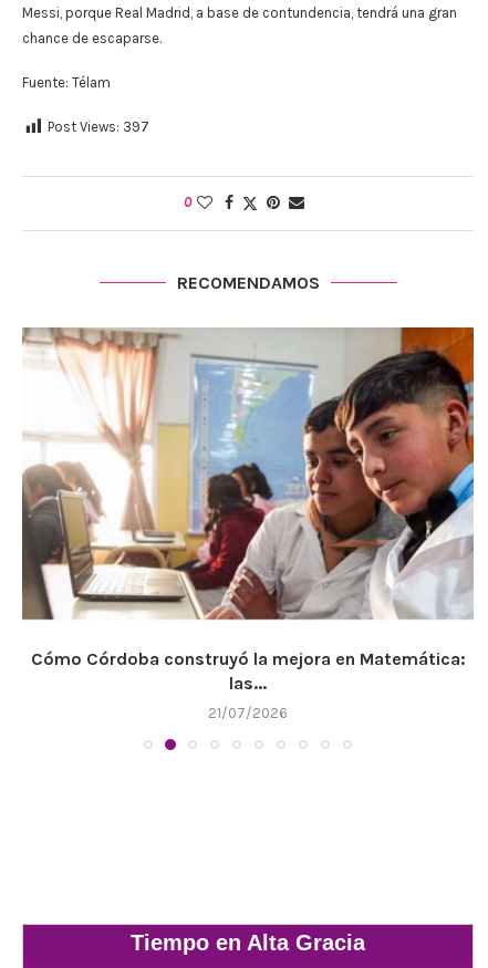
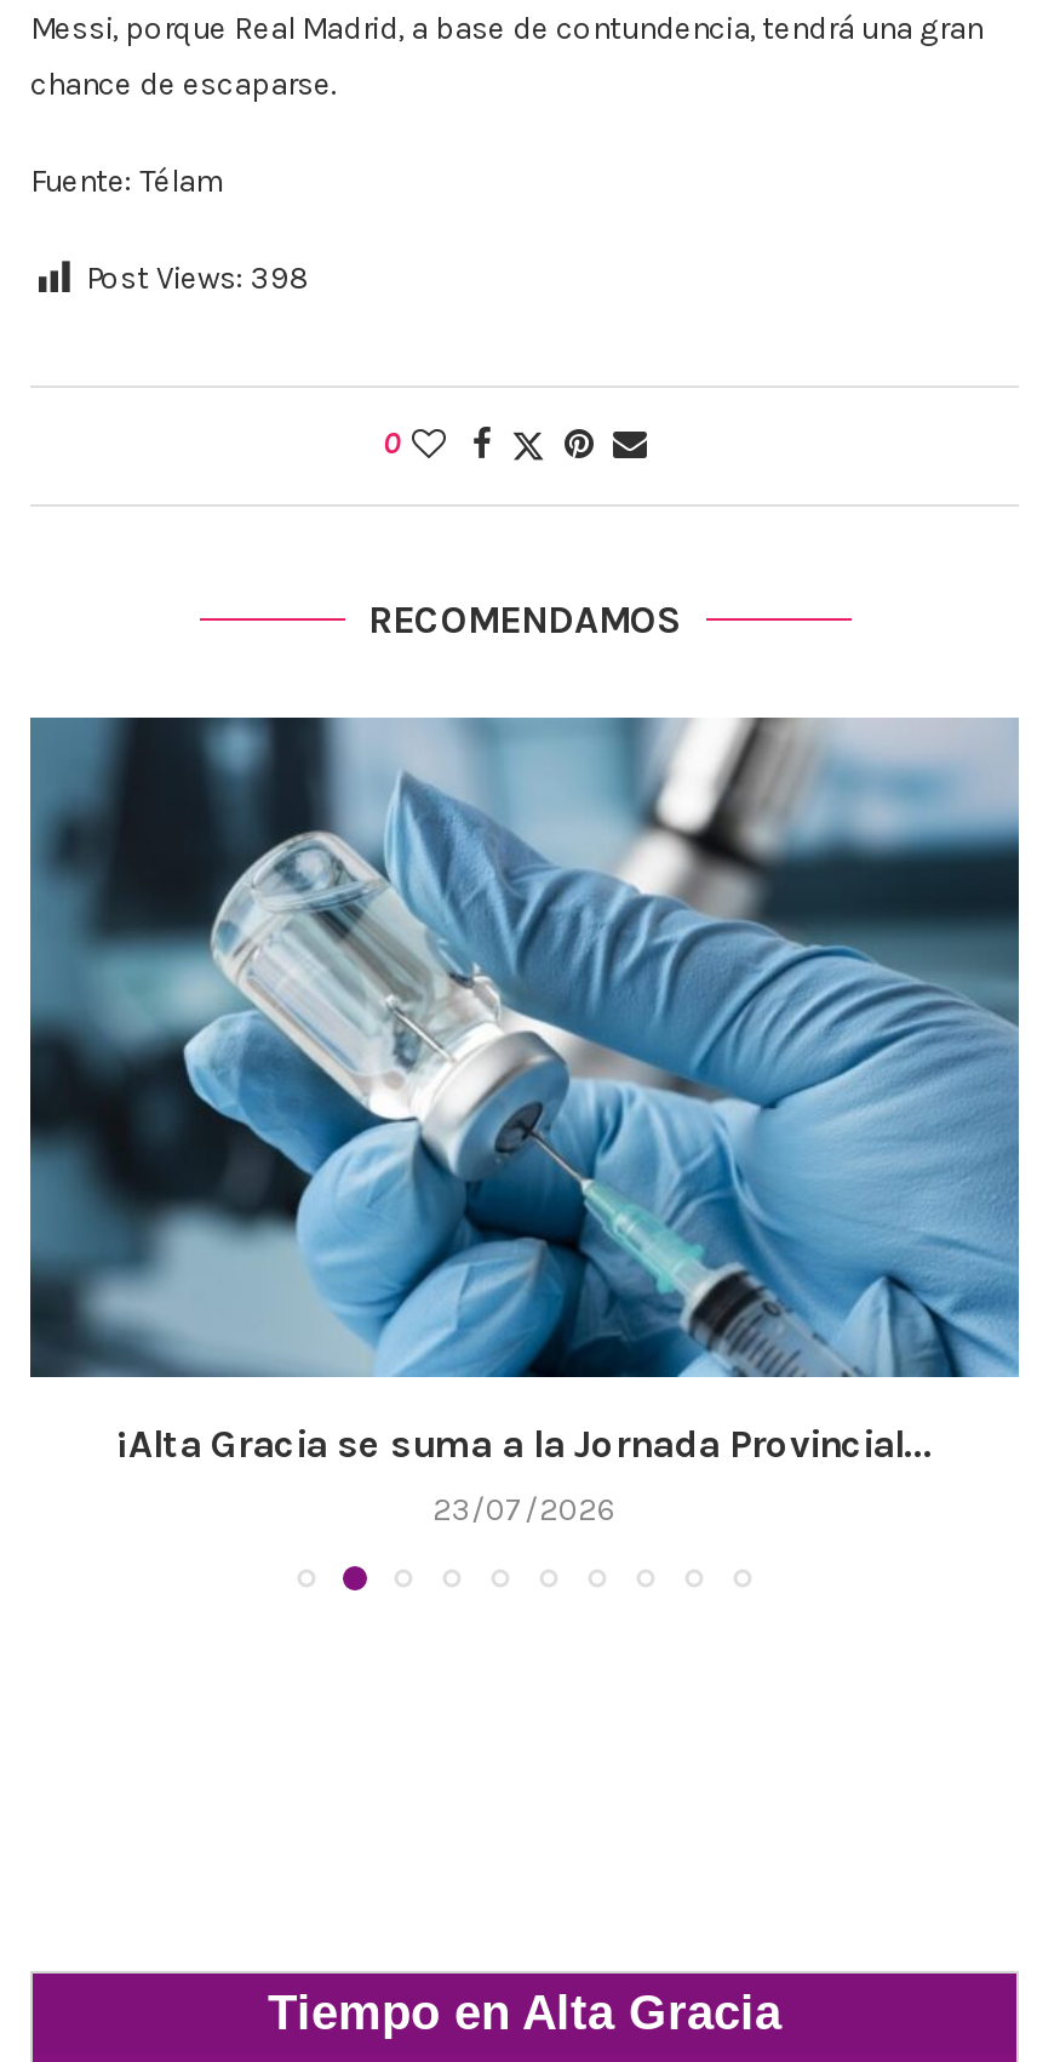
[48,119,149,135] Post Views: 397 -> [86,260,311,297] Post Views: 398
[21,326,475,694] [image] | Cómo Córdoba construyó la mejora en Matemática: | las... -> [28,715,1021,1468] [image] | ¡Alta Gracia se suma a la Jornada Provincial...
[208,705,288,722] 21/07/2026 -> [432,1492,617,1528] 23/07/2026

